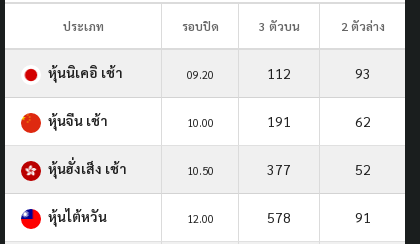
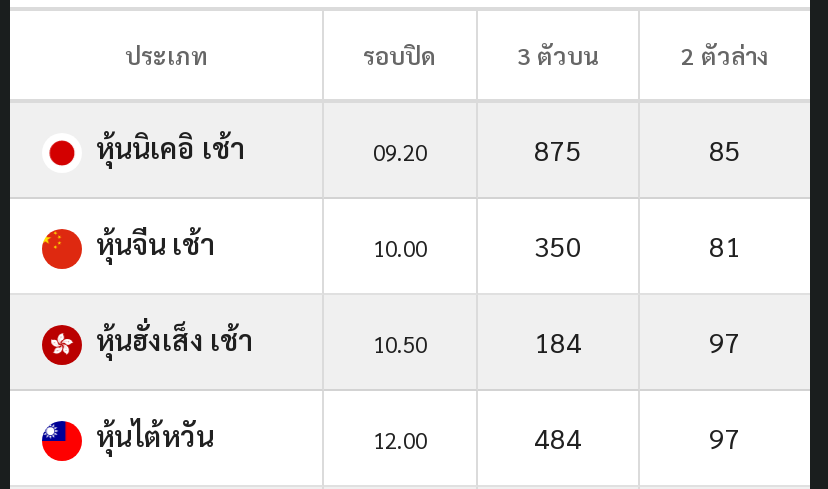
[267,64,291,82] 112 -> [534,131,582,167] 875
[354,64,370,82] 93 -> [709,131,741,167] 85
[267,112,291,130] 191 -> [534,227,582,263] 350
[354,112,370,130] 62 -> [709,227,741,263] 81
[267,160,291,178] 377 -> [534,323,582,359] 184
[354,160,370,178] 52 -> [709,323,741,359] 97
[267,208,291,226] 578 -> [534,419,582,455] 484
[354,208,370,226] 91 -> [709,419,741,455] 97

